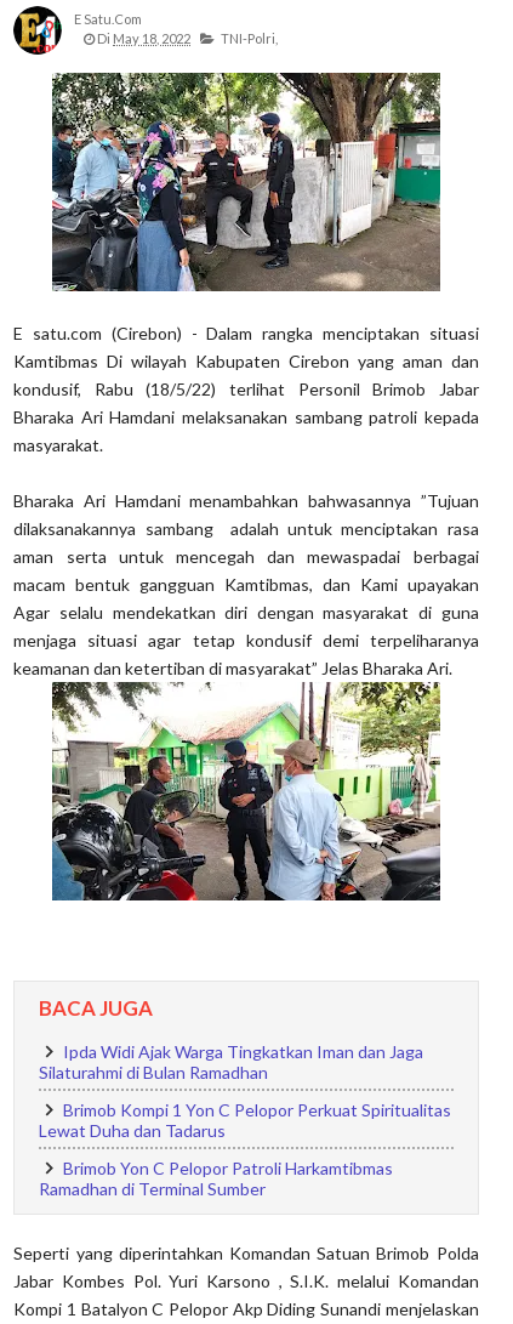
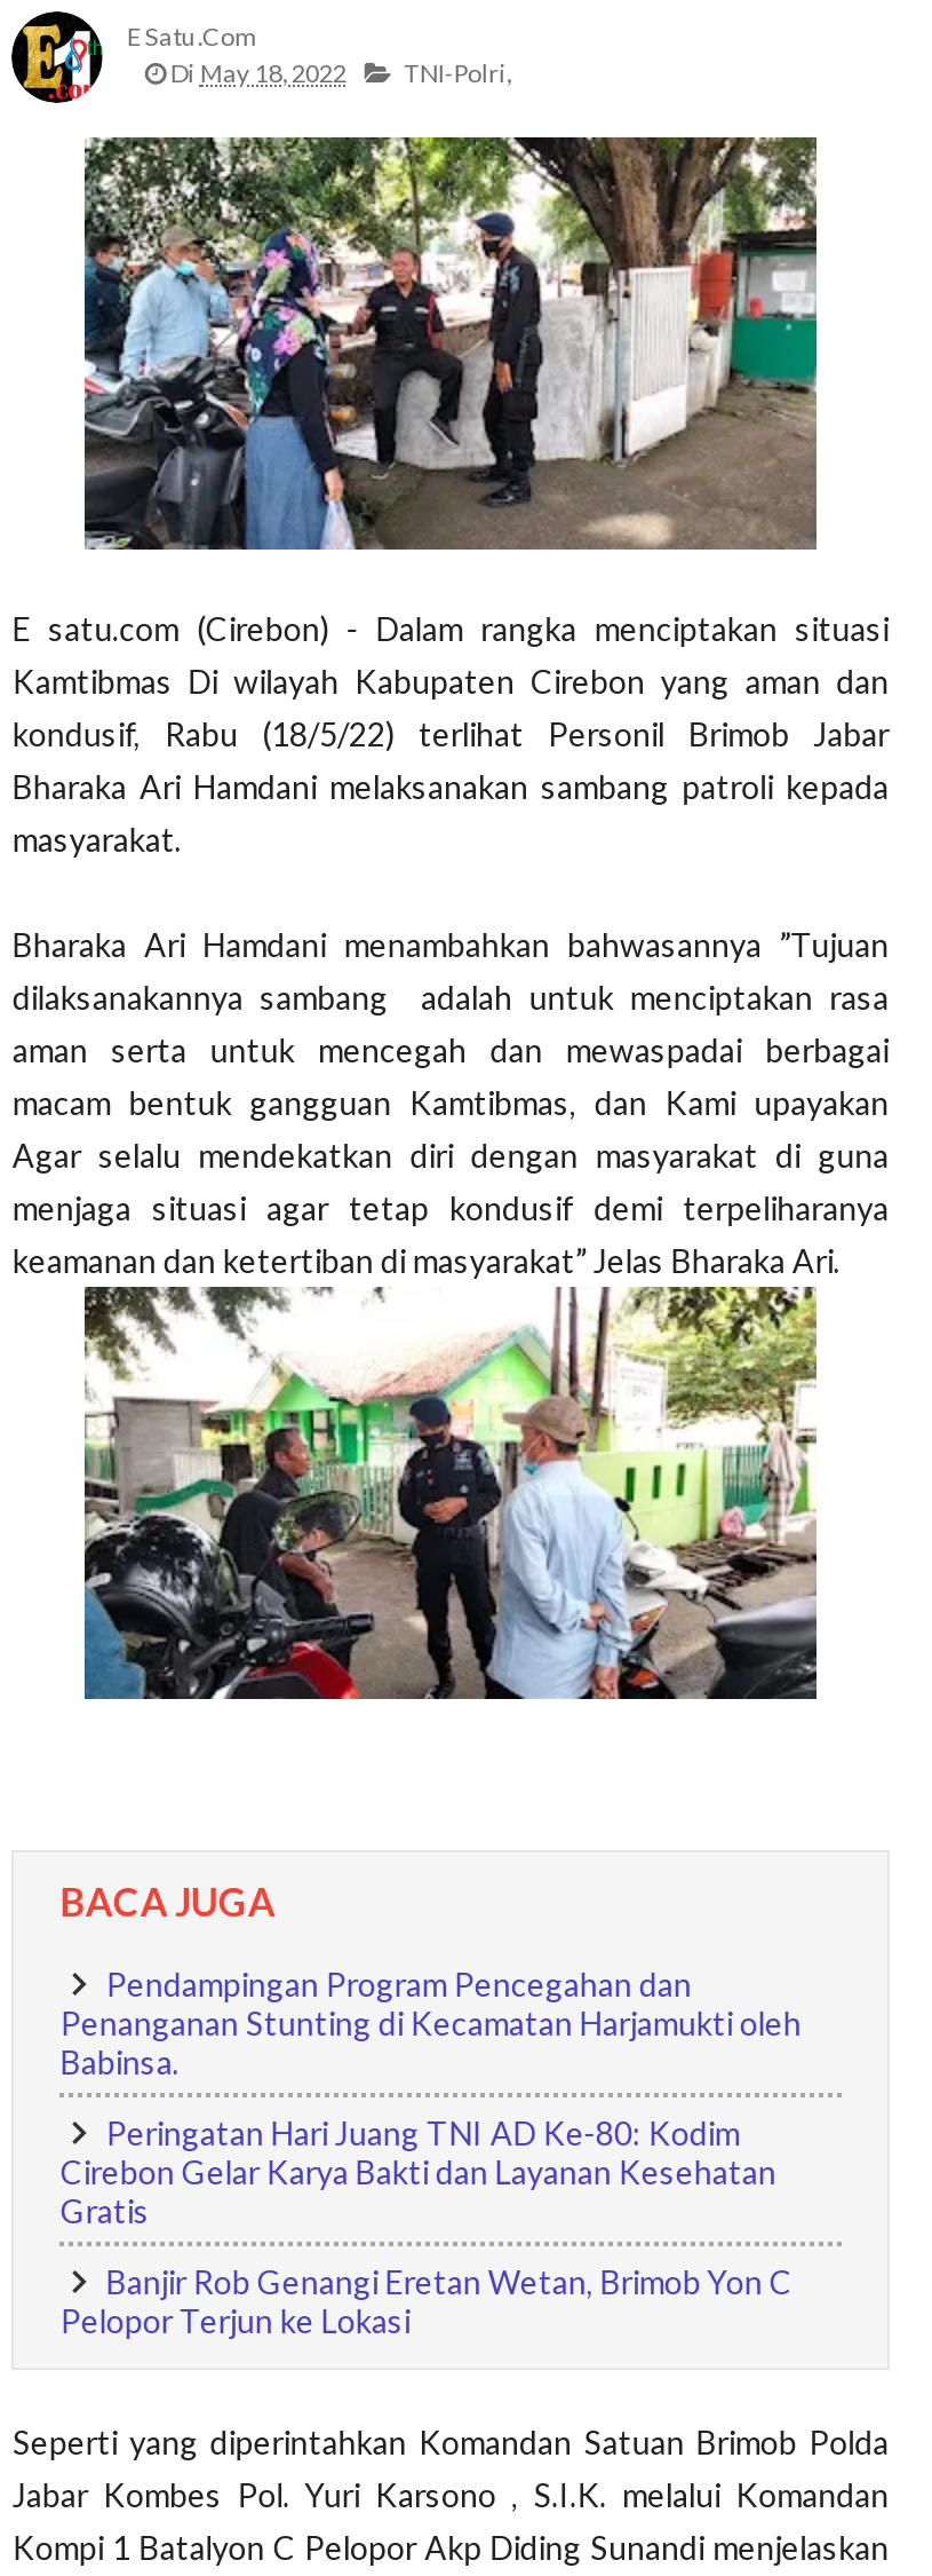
[39,1041,424,1083] Ipda Widi Ajak Warga Tingkatkan Iman dan Jaga | Silaturahmi di Bulan Ramadhan -> [60,1965,801,2081] Pendampingan Program Pencegahan dan | Penanganan Stunting di Kecamatan Harjamukti oleh | Babinsa.
[39,1099,452,1141] Brimob Kompi 1 Yon C Pelopor Perkuat Spiritualitas | Lewat Duha dan Tadarus -> [60,2113,776,2230] Peringatan Hari Juang TNI AD Ke-80: Kodim | Cirebon Gelar Karya Bakti dan Layanan Kesehatan | Gratis
[39,1158,393,1199] Brimob Yon C Pelopor Patroli Harkamtibmas | Ramadhan di Terminal Sumber -> [60,2262,792,2340] Banjir Rob Genangi Eretan Wetan, Brimob Yon C | Pelopor Terjun ke Lokasi

